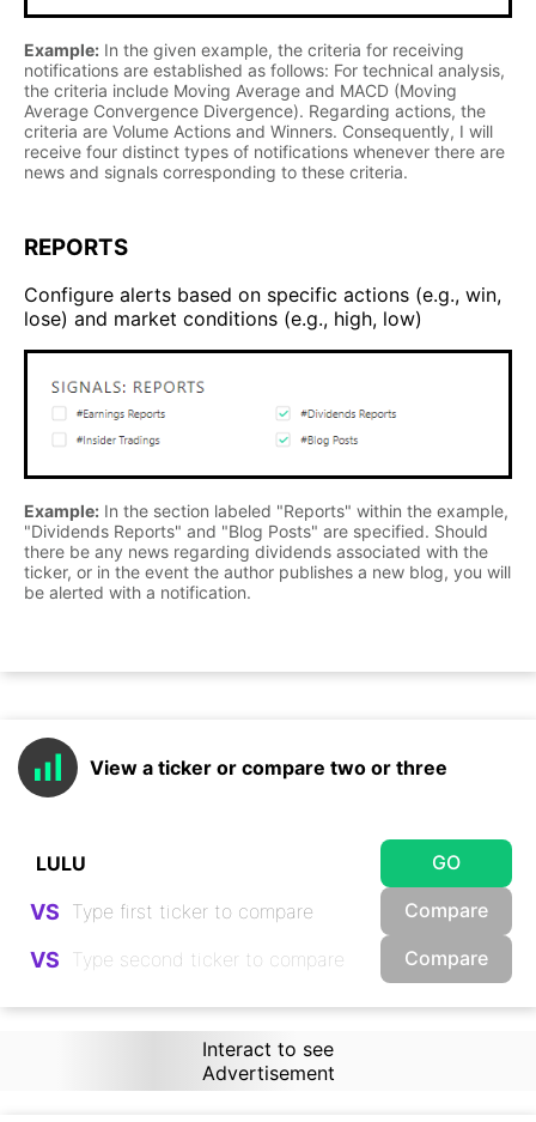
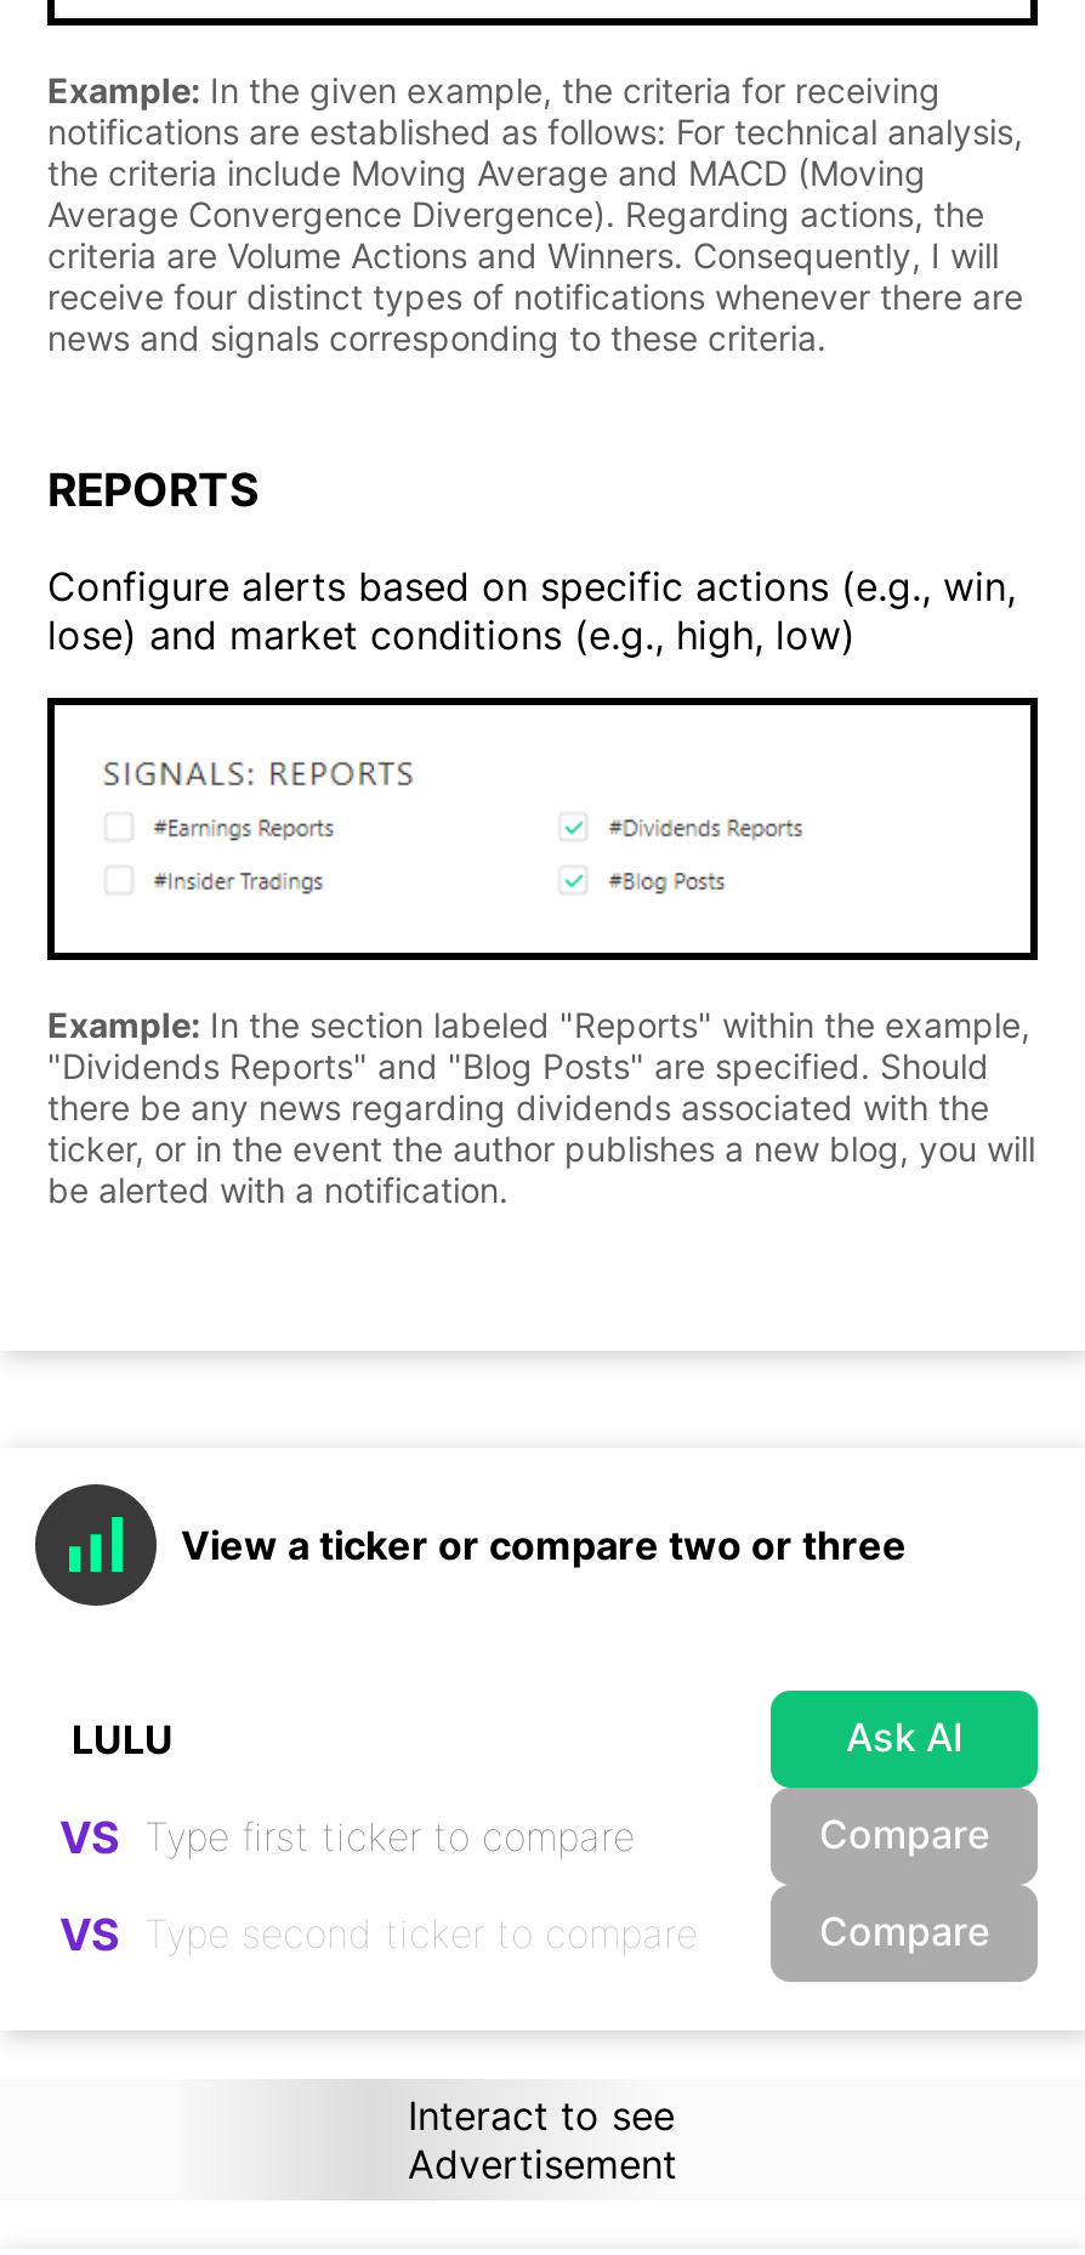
[432,850,461,874] GO -> [846,1712,962,1760] Ask AI

